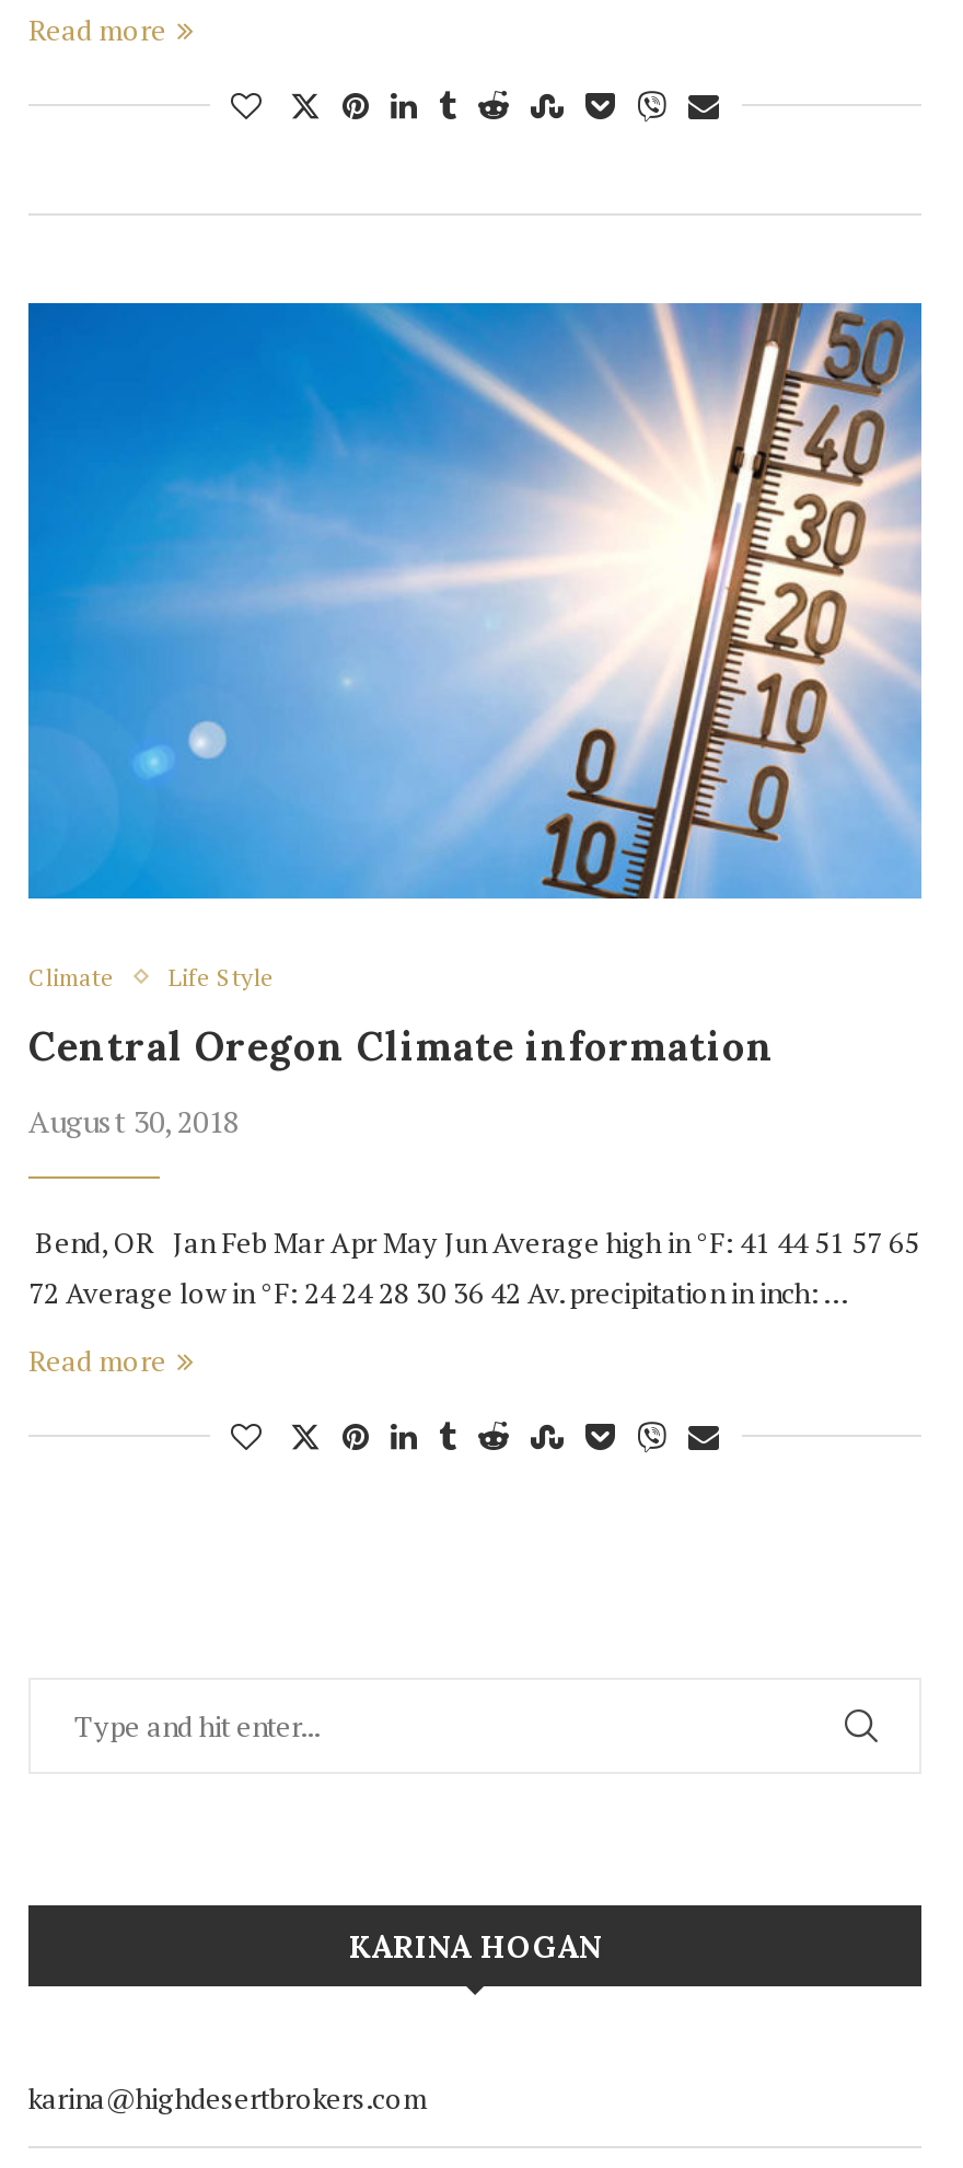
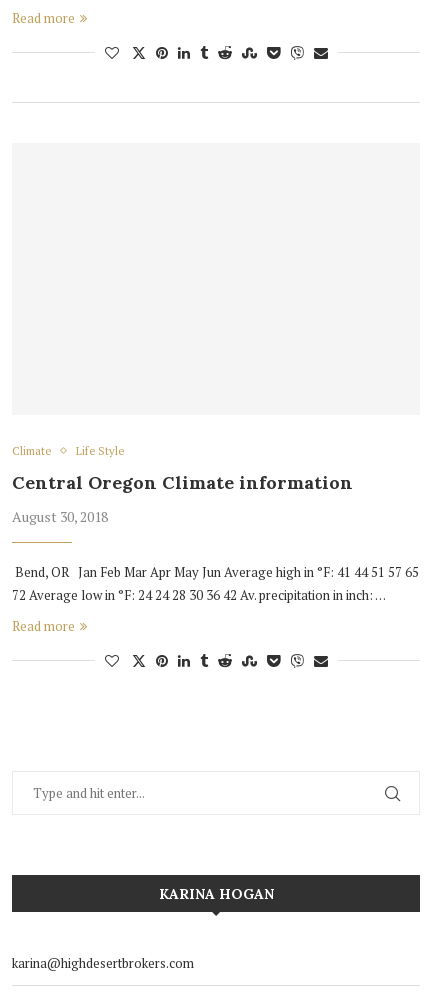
[26,301,924,901] [image] -> none

